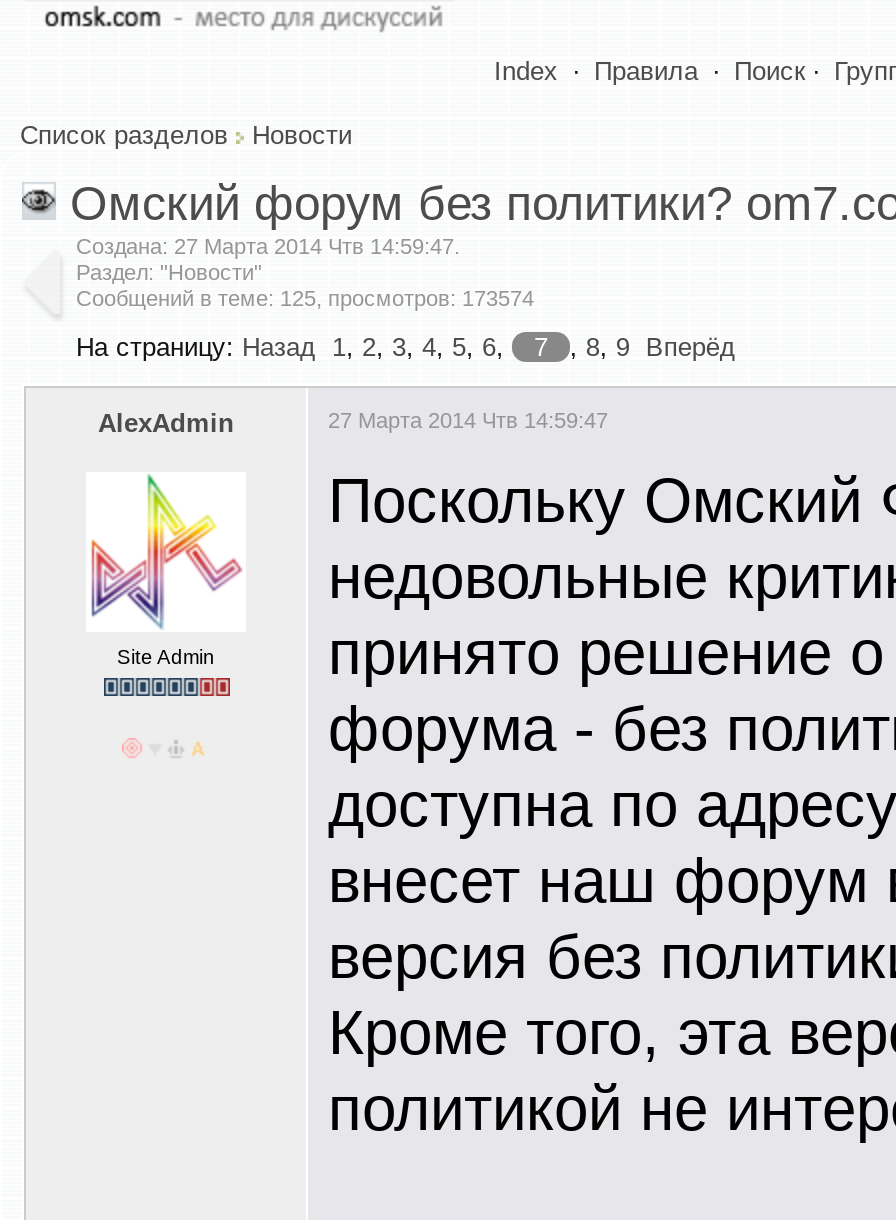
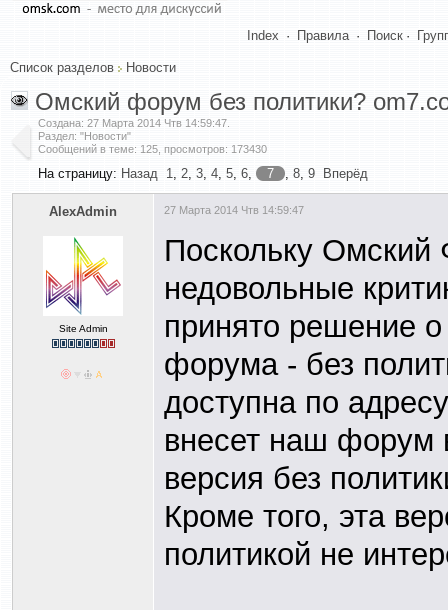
[76,286,534,310] Сообщений в теме: 125, просмотров: 173574 -> [38,143,267,155] Сообщений в теме: 125, просмотров: 173430

